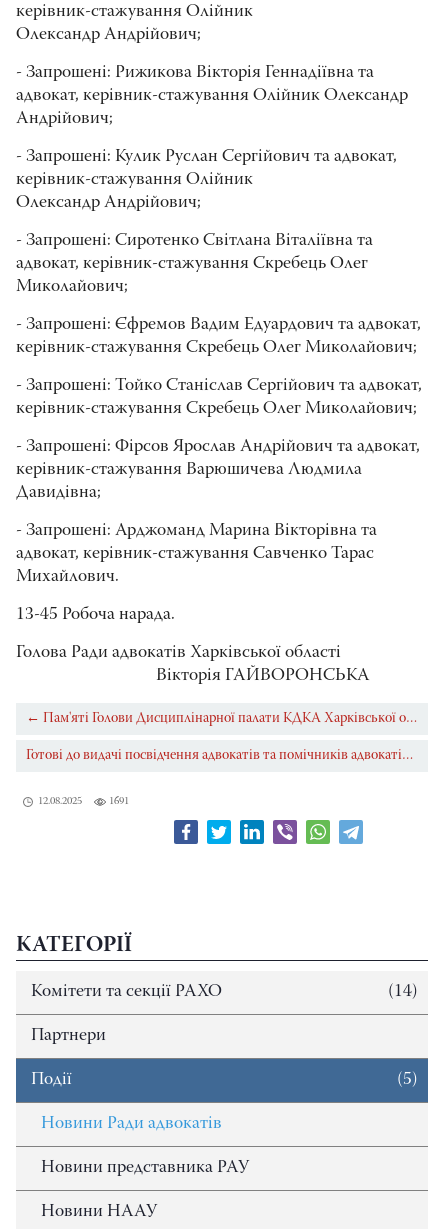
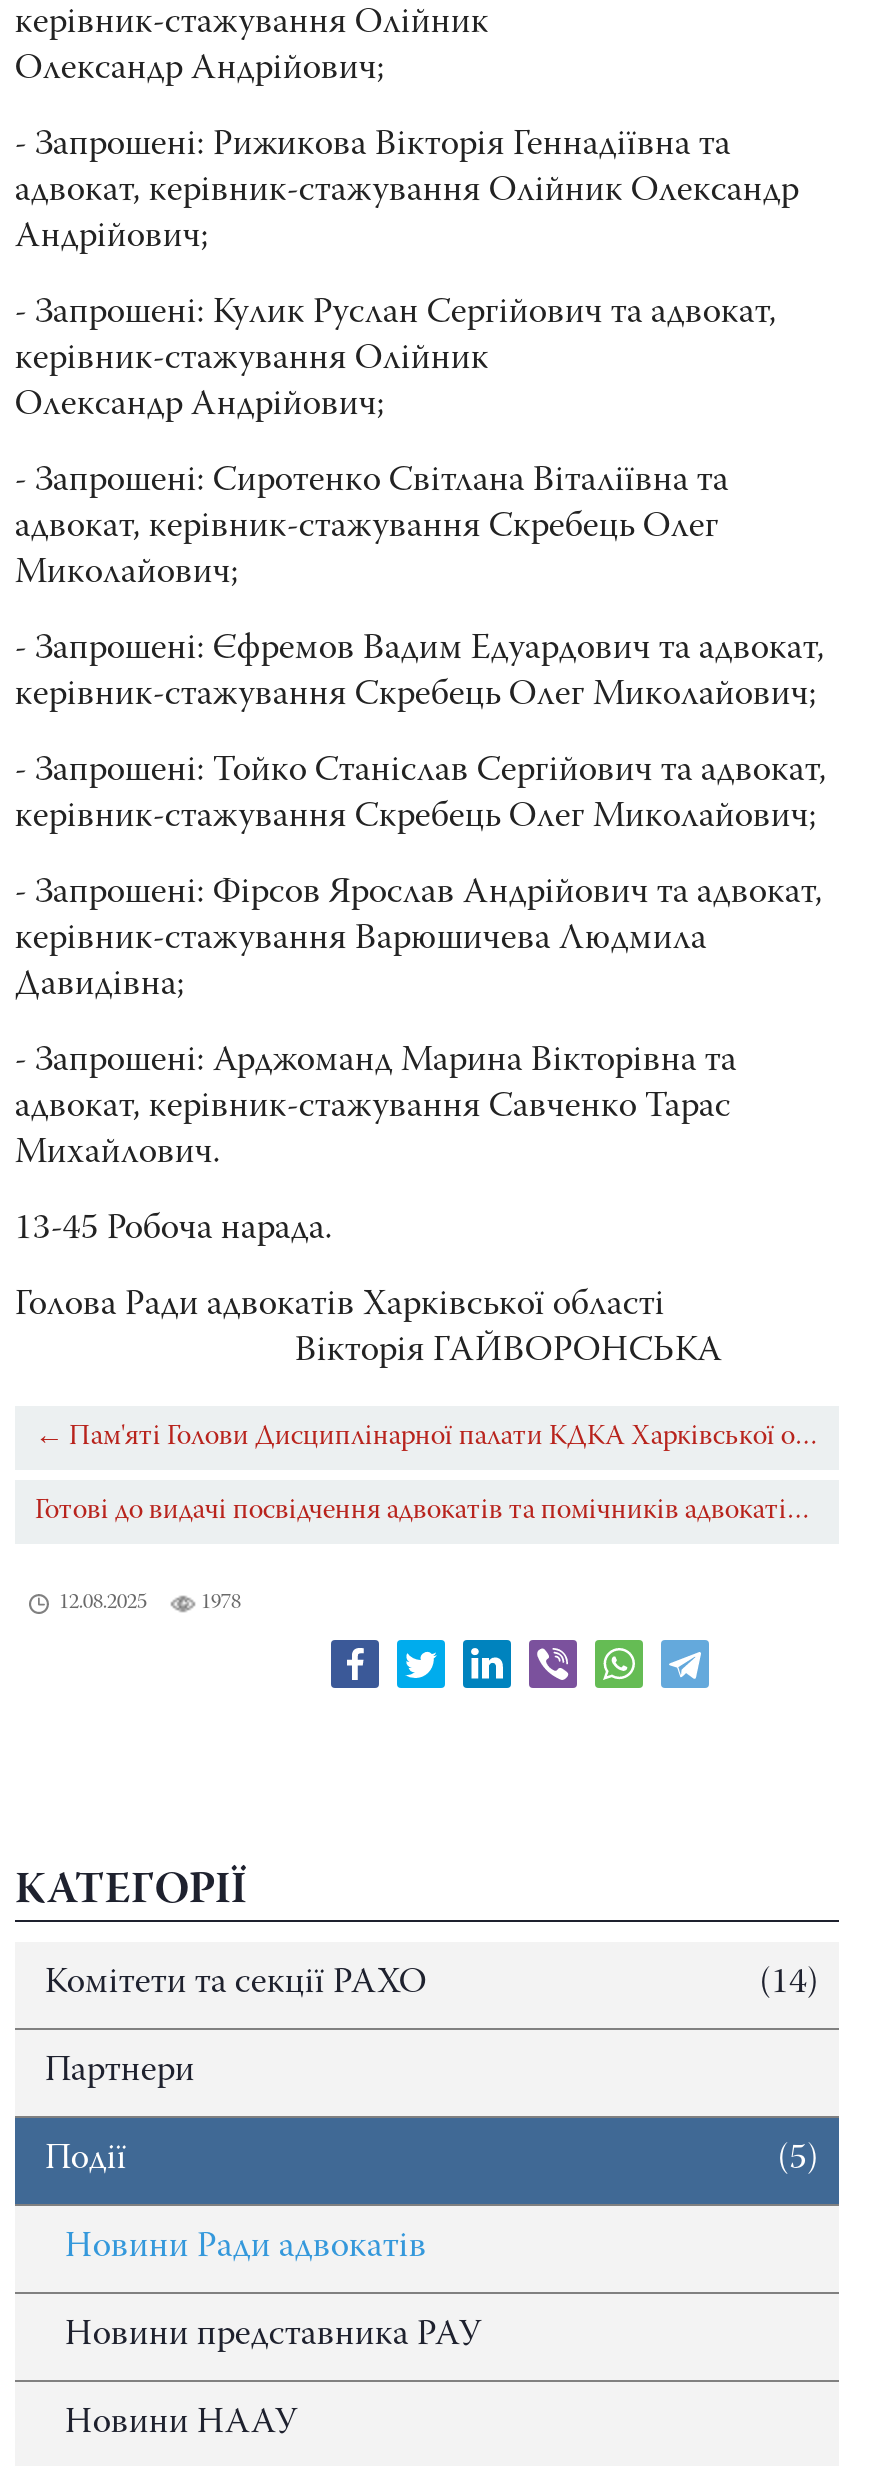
[109,796,129,807] 1691 -> [201,1592,241,1614] 1978

